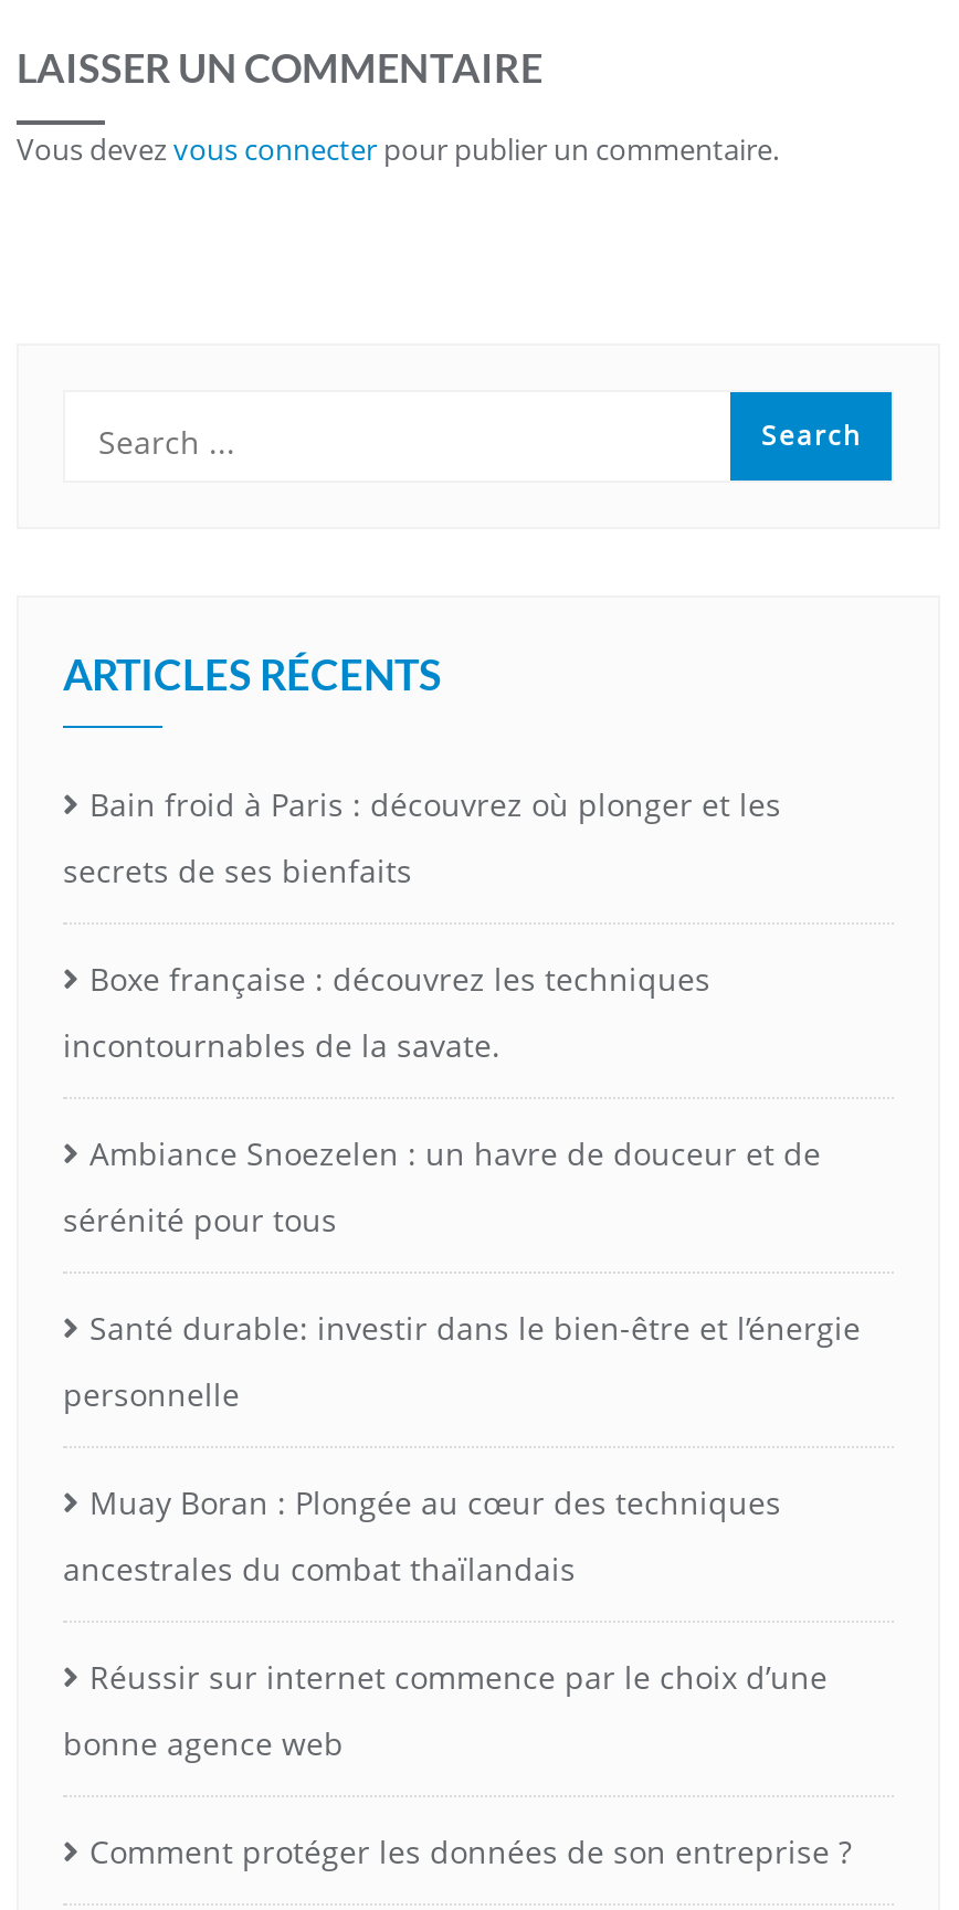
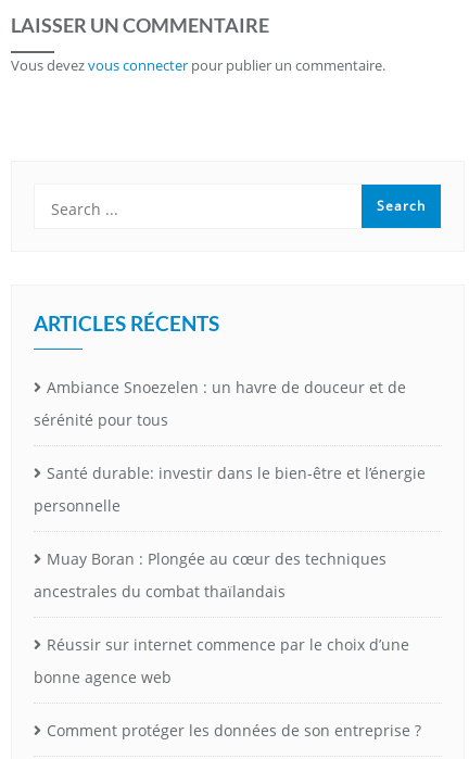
[63,783,781,1065] Bain froid à Paris : découvrez où plonger et les | secrets de ses bienfaits | Boxe française : découvrez les techniques | incontournables de la savate. -> none

